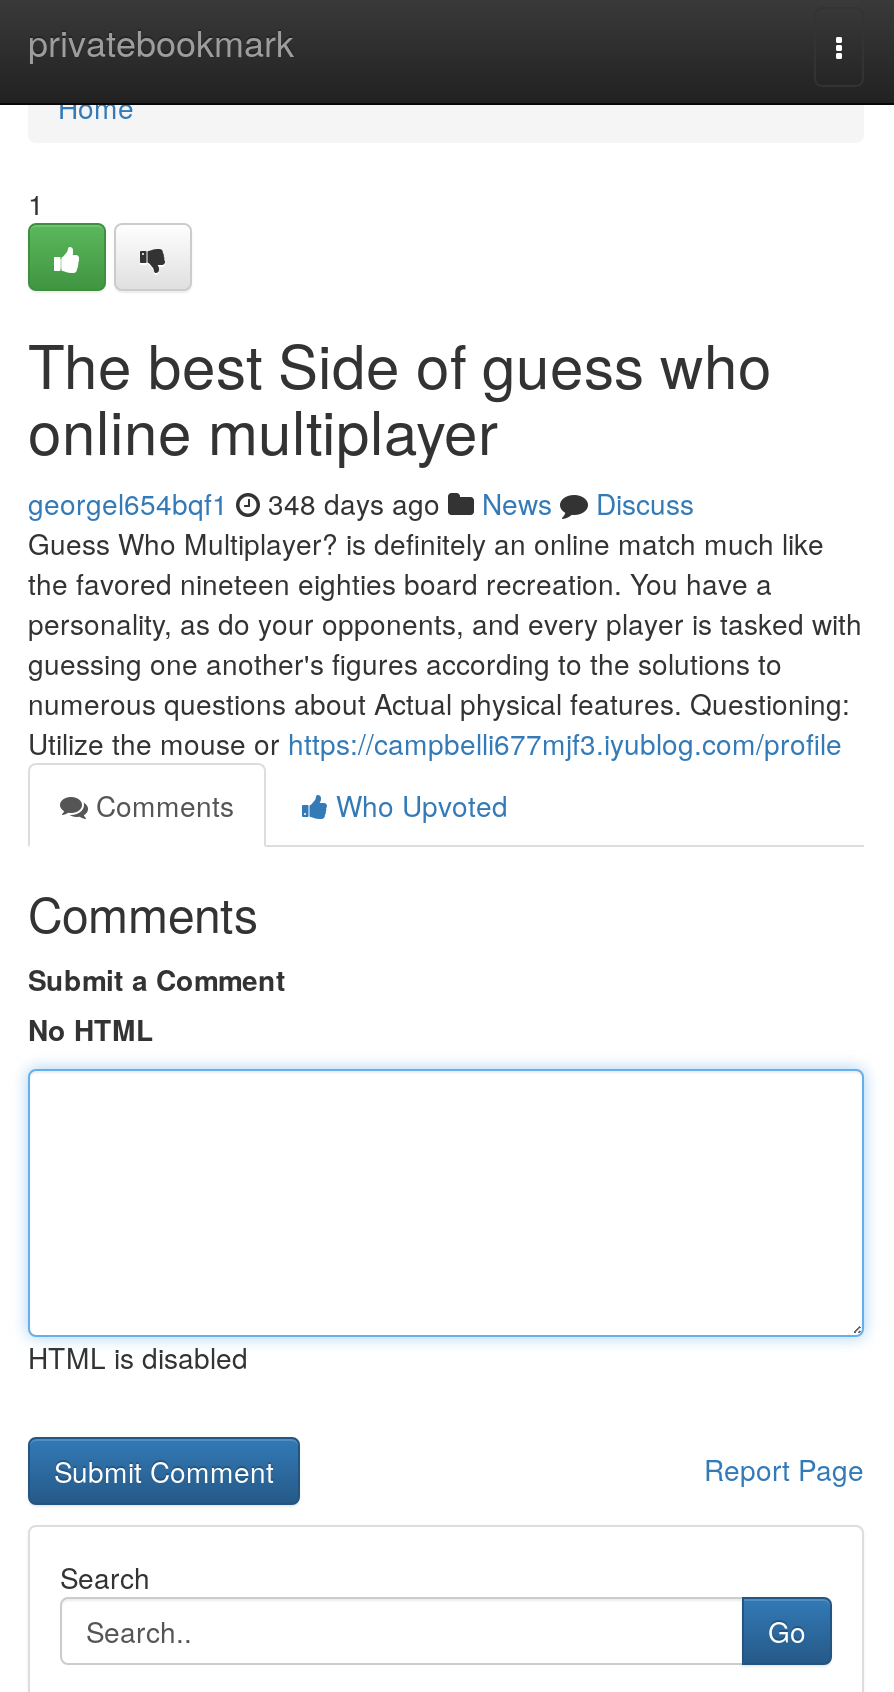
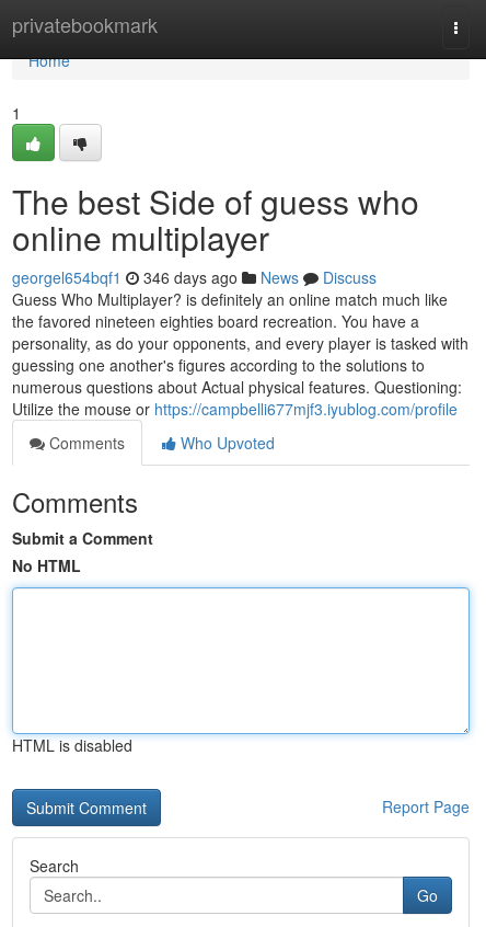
[28,483,694,523] georgel654bqf1 348 days ago News Discuss -> [12,266,377,288] georgel654bqf1 346 days ago News Discuss

